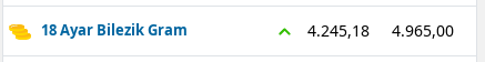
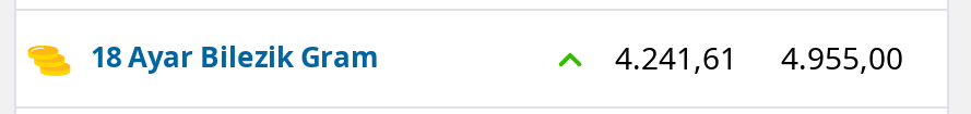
[307,20,370,41] 4.245,18 -> [615,37,737,78] 4.241,61
[392,20,454,41] 4.965,00 -> [781,37,903,78] 4.955,00

